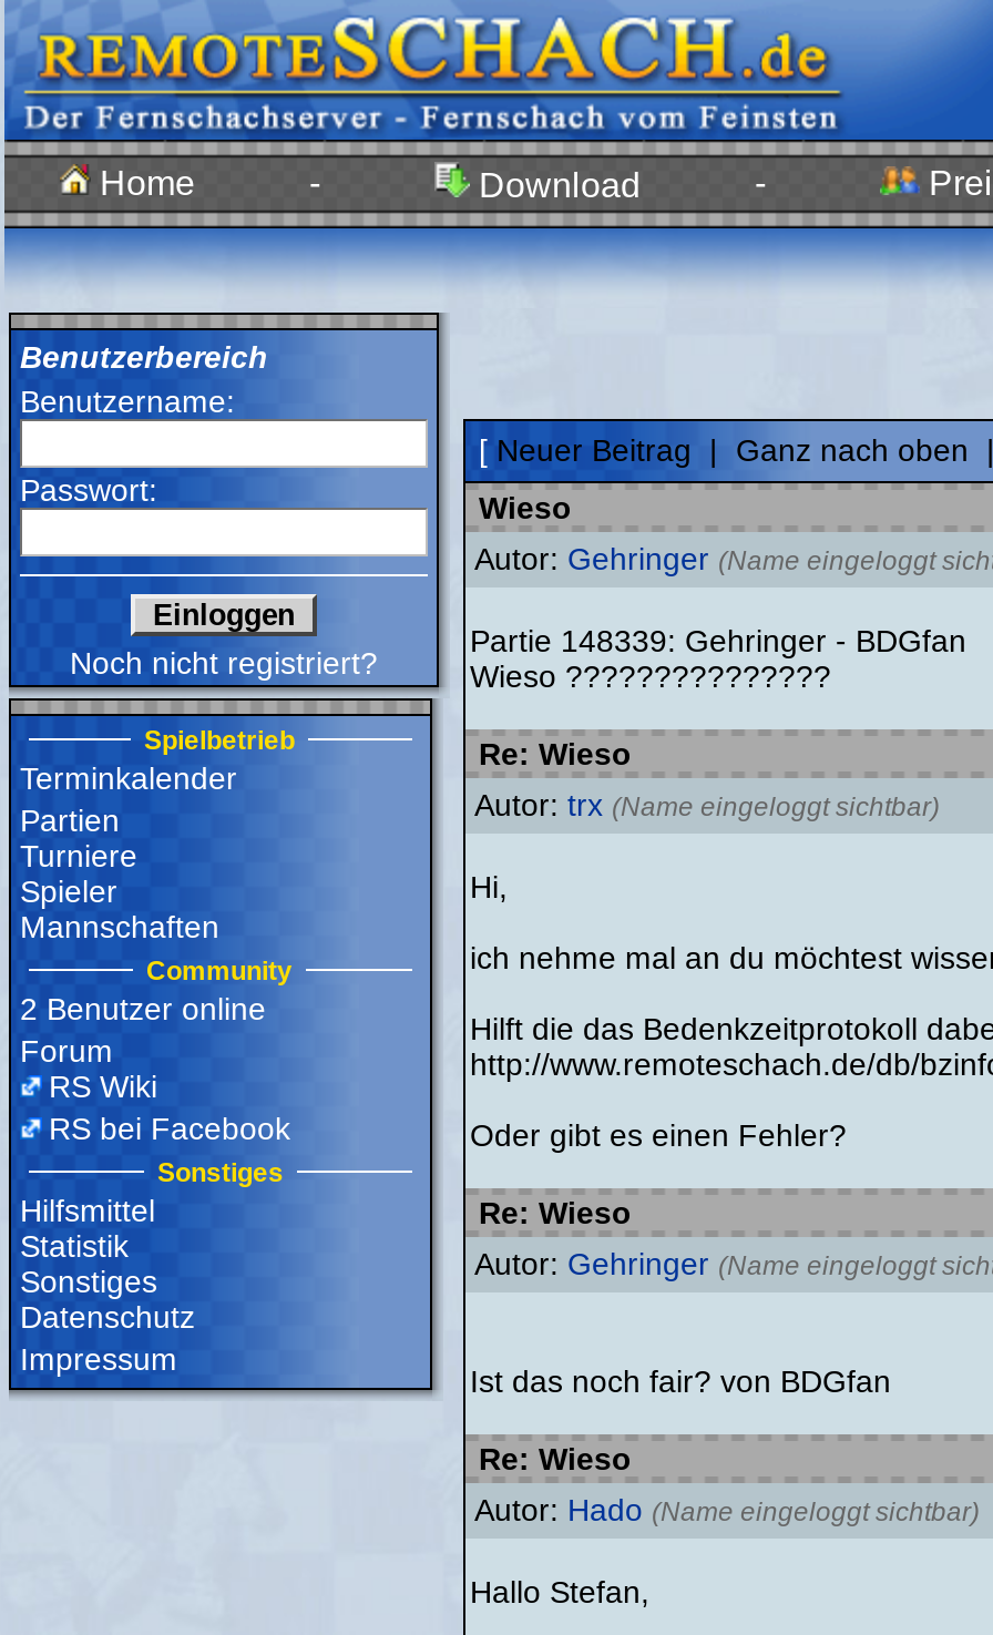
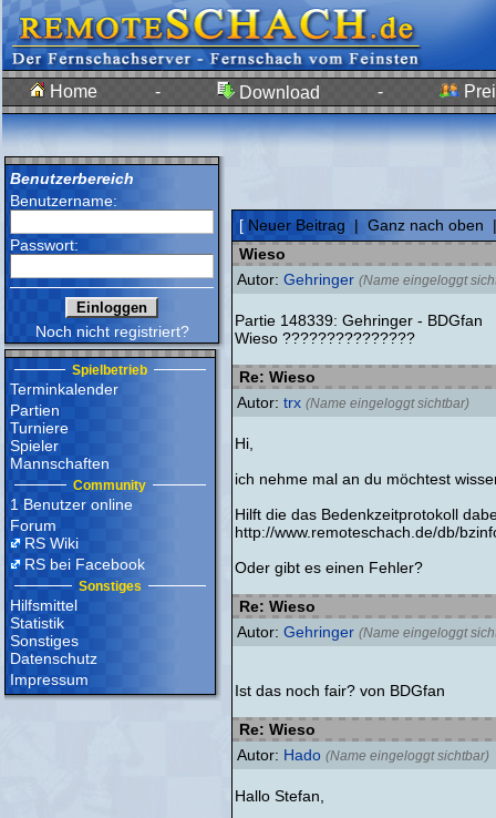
[20,991,266,1026] 2 Benutzer online -> [10,495,133,513] 1 Benutzer online

